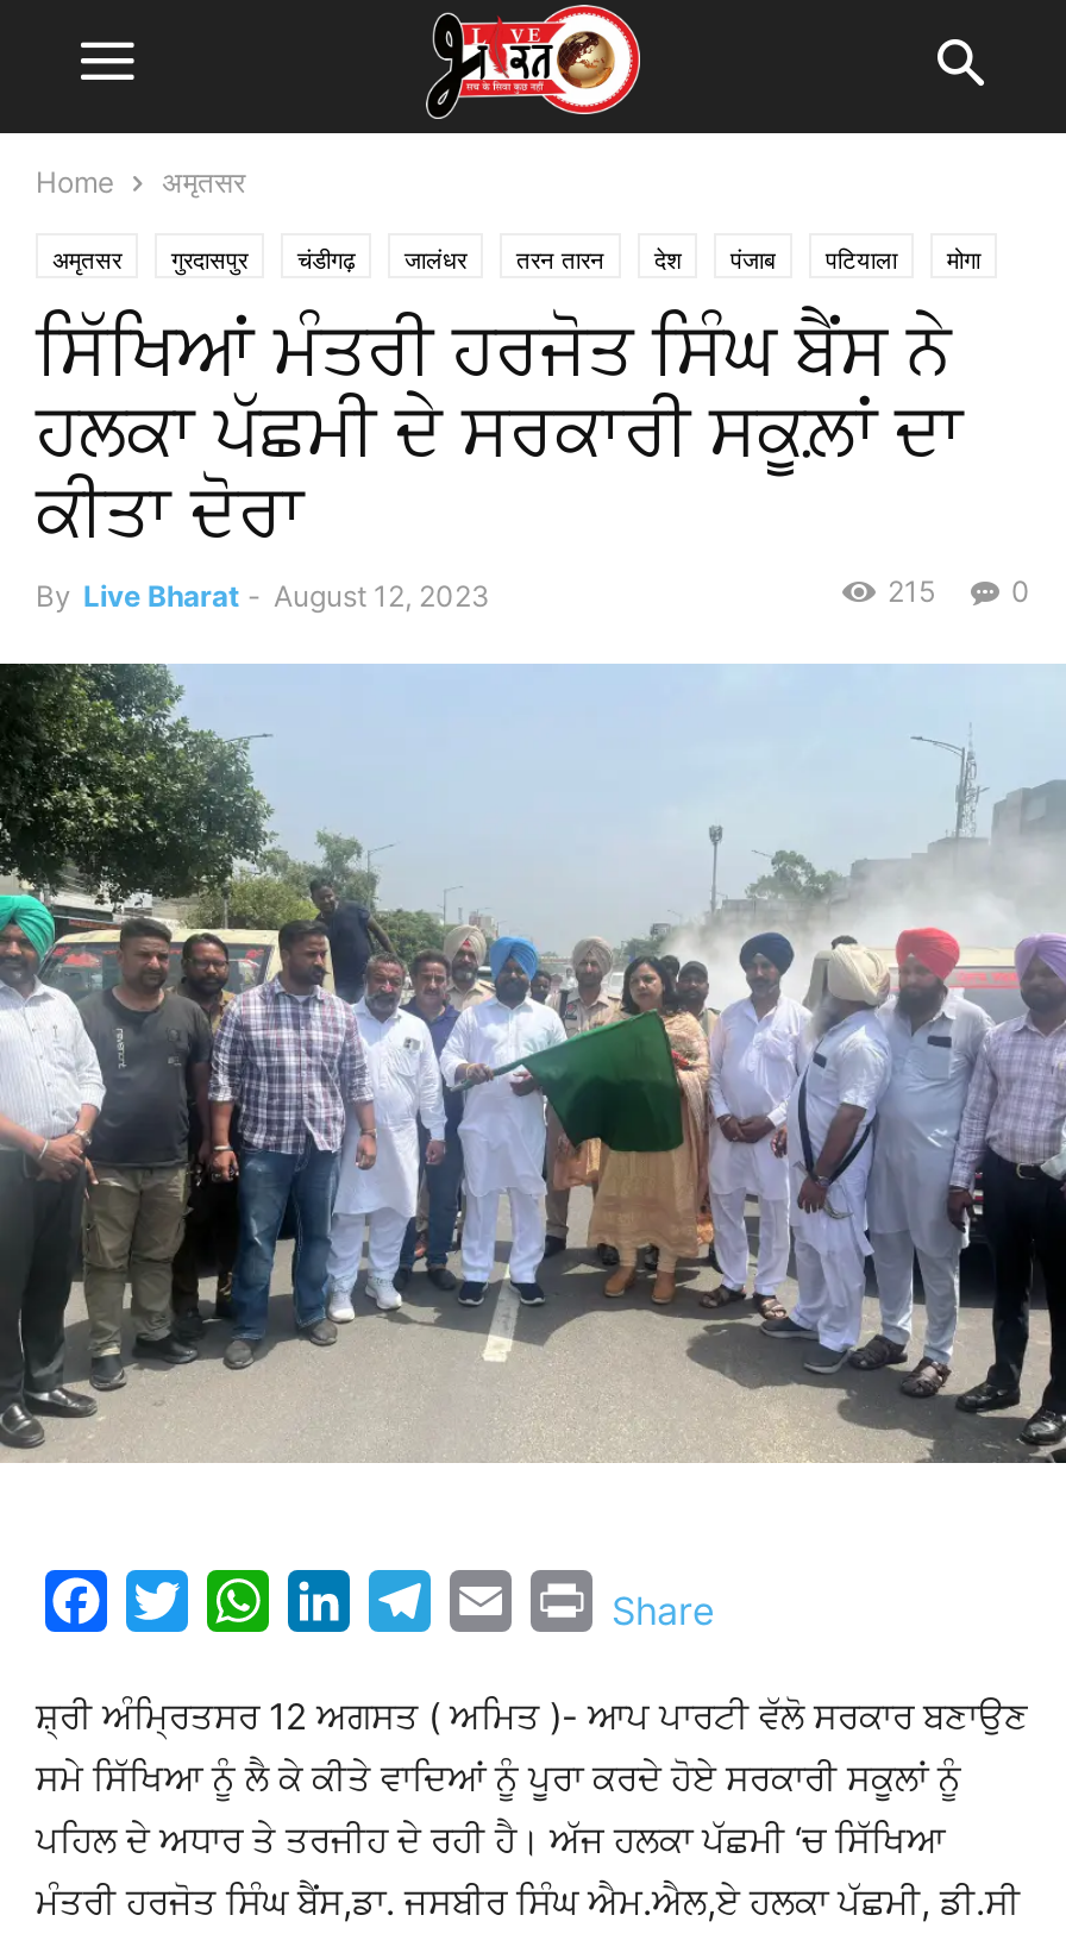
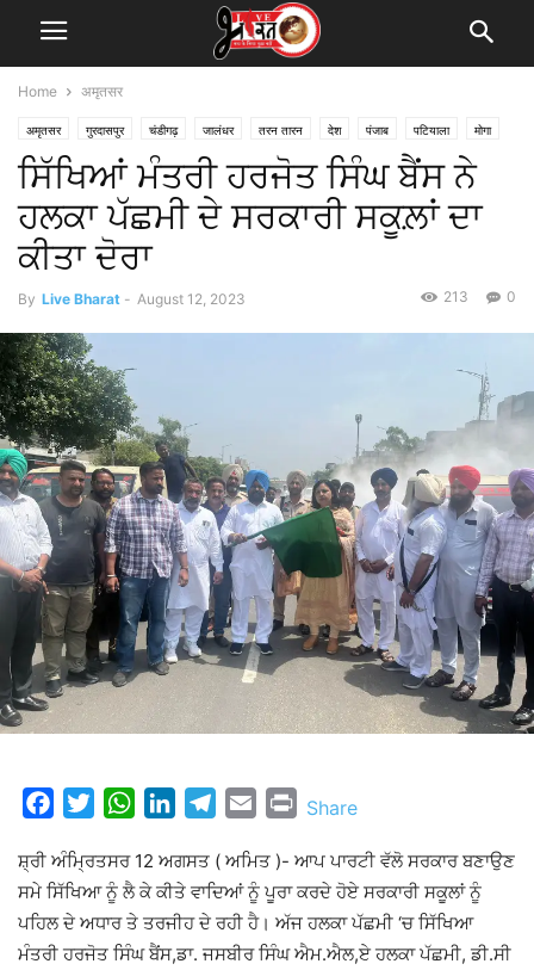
[888,573,935,609] 215 -> [443,288,468,305] 213

